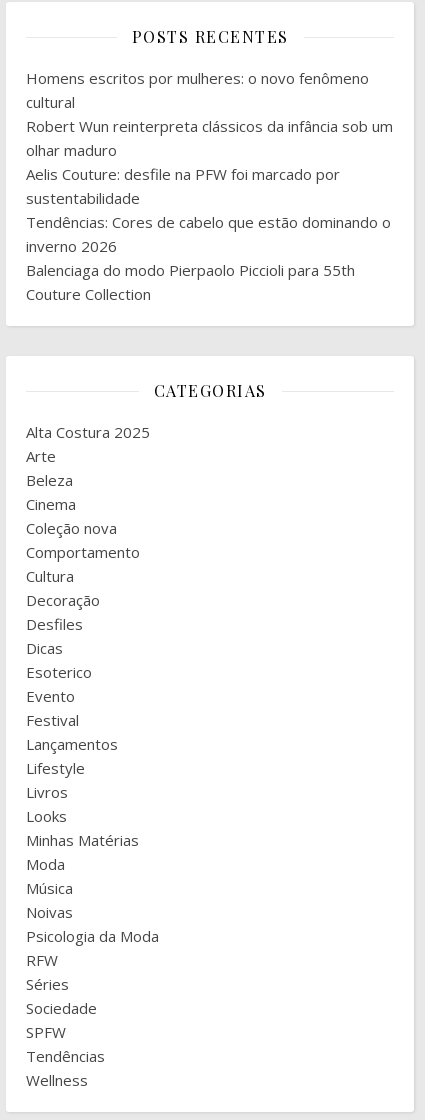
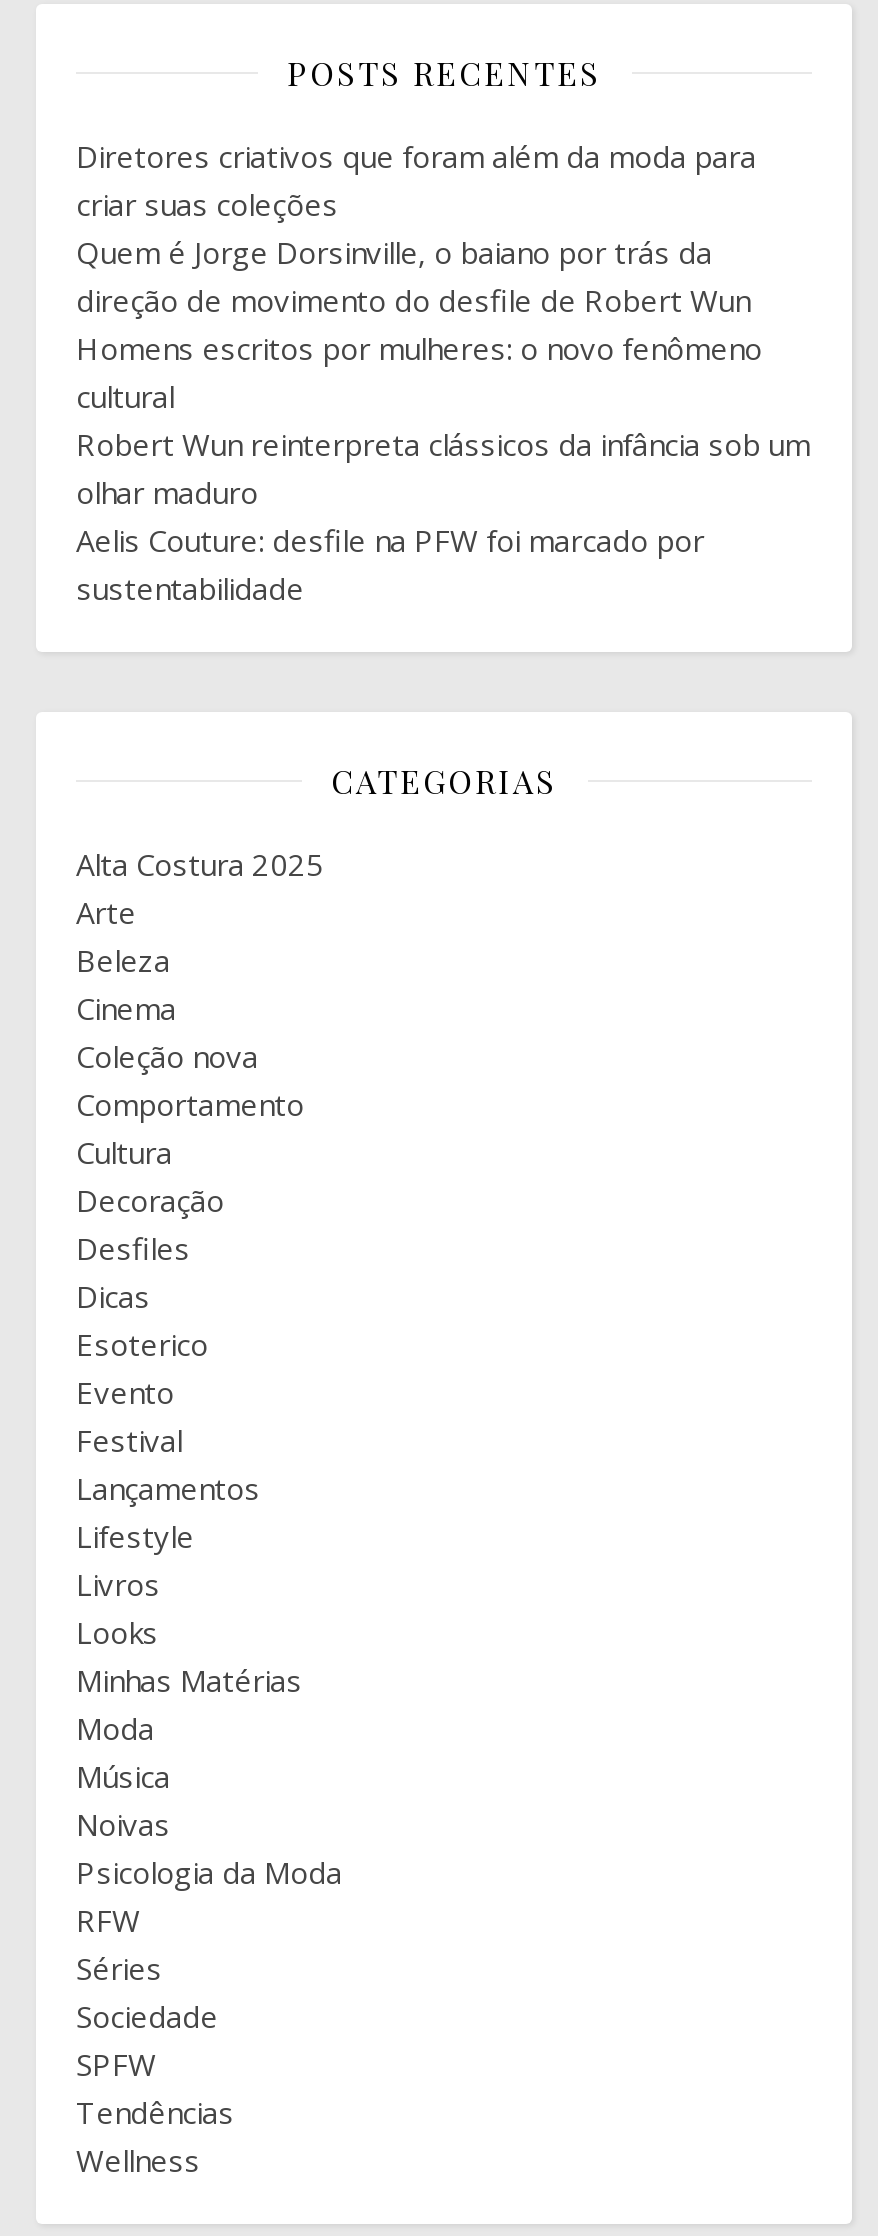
none -> [76,135,756,319] Diretores criativos que foram além da moda para | criar suas coleções | Quem é Jorge Dorsinville, o baiano por trás da | direção de movimento do desfile de Robert Wun
moved [26,68,393,208] -> [76,327,810,607]: Homens escritos por mulheres: o novo fenômeno | cultural | Robert Wun reinterpreta clássicos da infância sob um | olhar maduro | Aelis Couture: desfile na PFW foi marcado por | sustentabilidade
[26,212,391,304] Tendências: Cores de cabelo que estão dominando o | inverno 2026 | Balenciaga do modo Pierpaolo Piccioli para 55th | Couture Collection -> none

